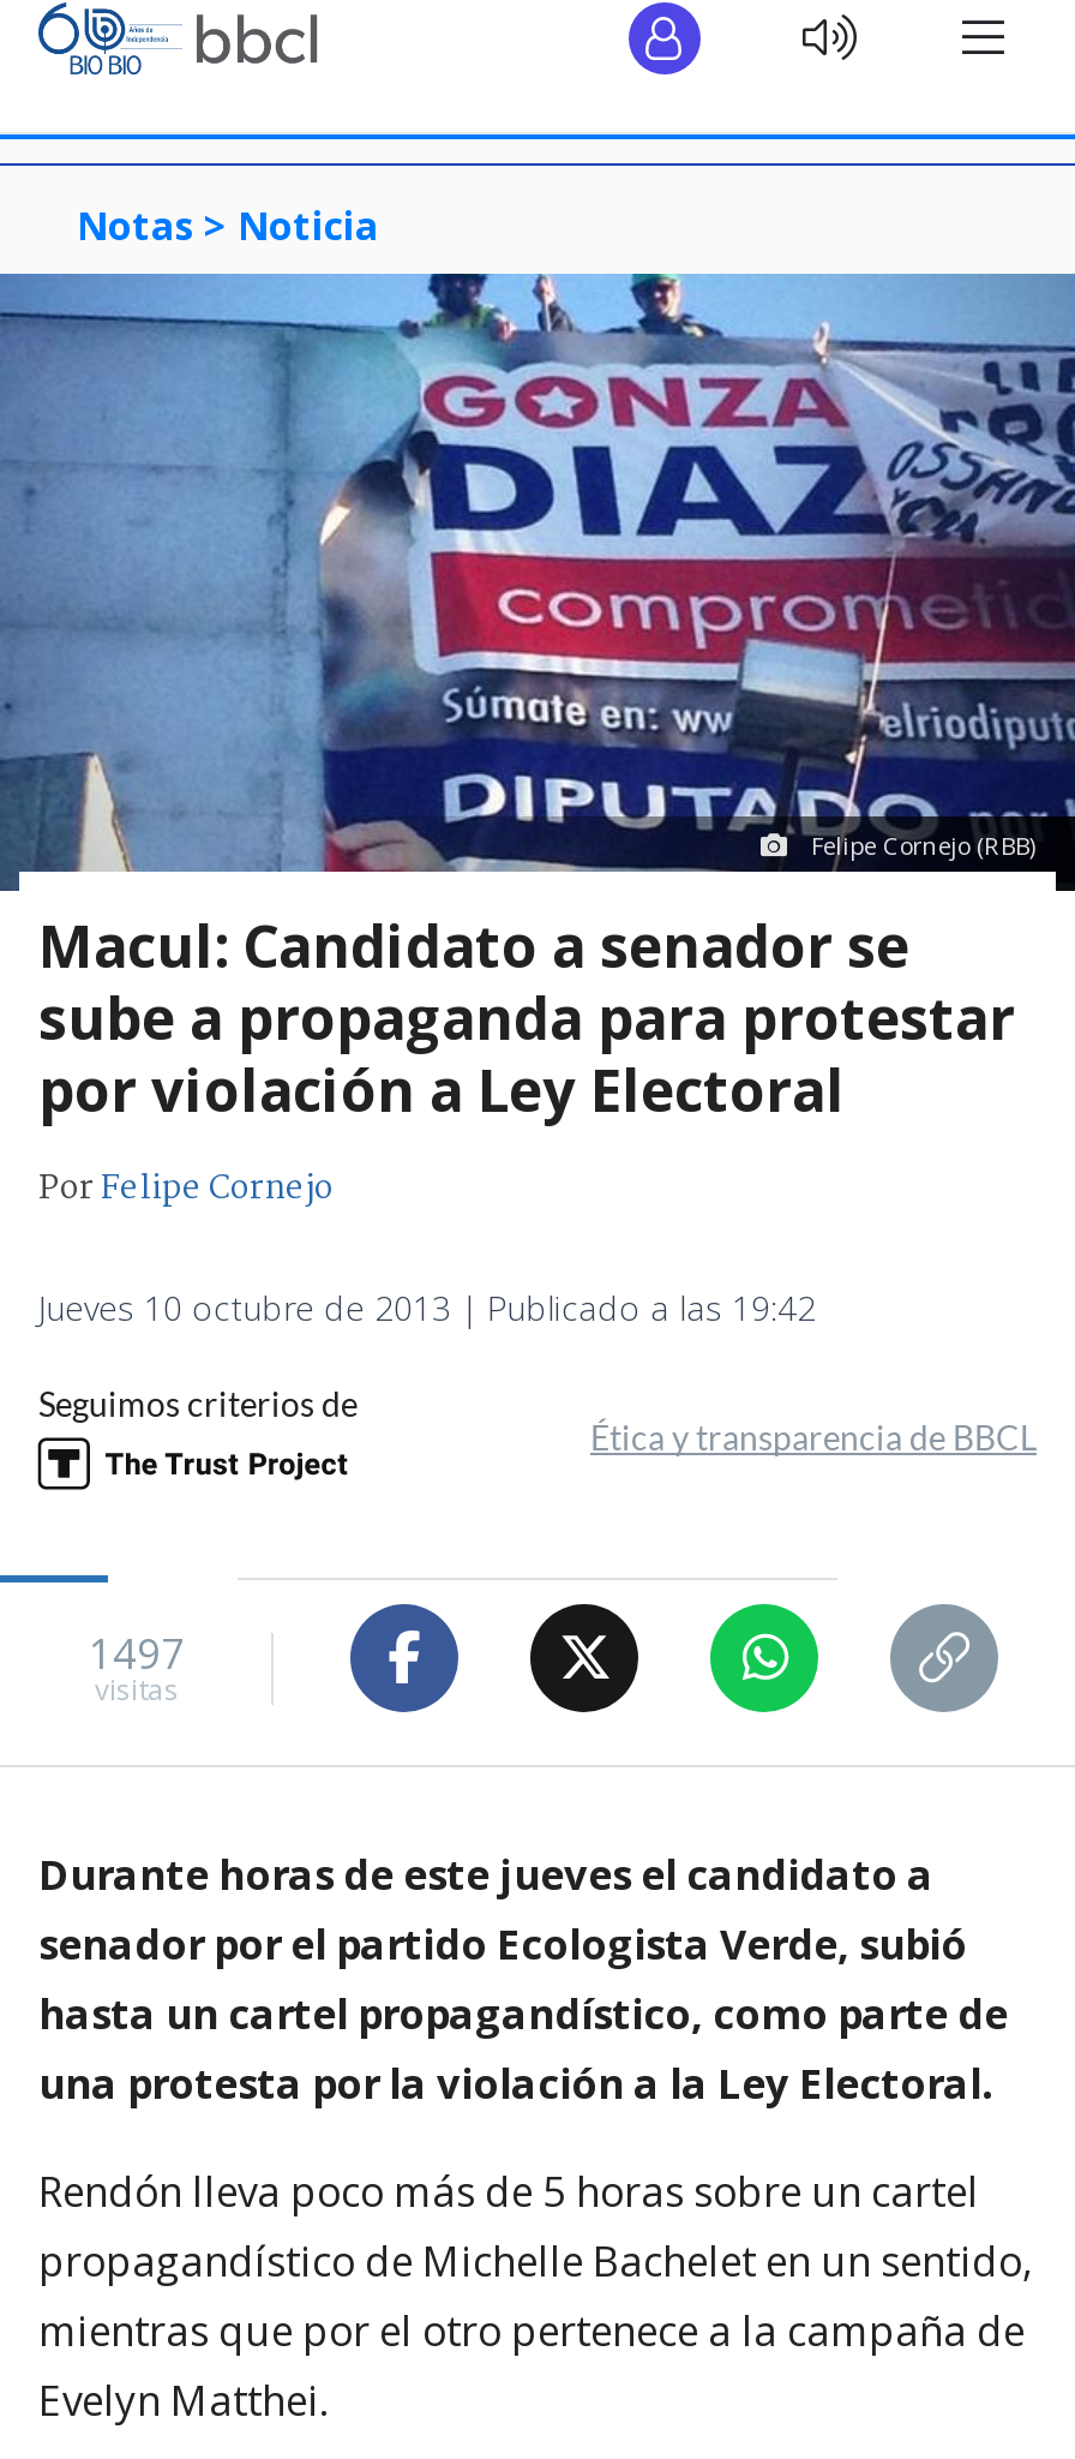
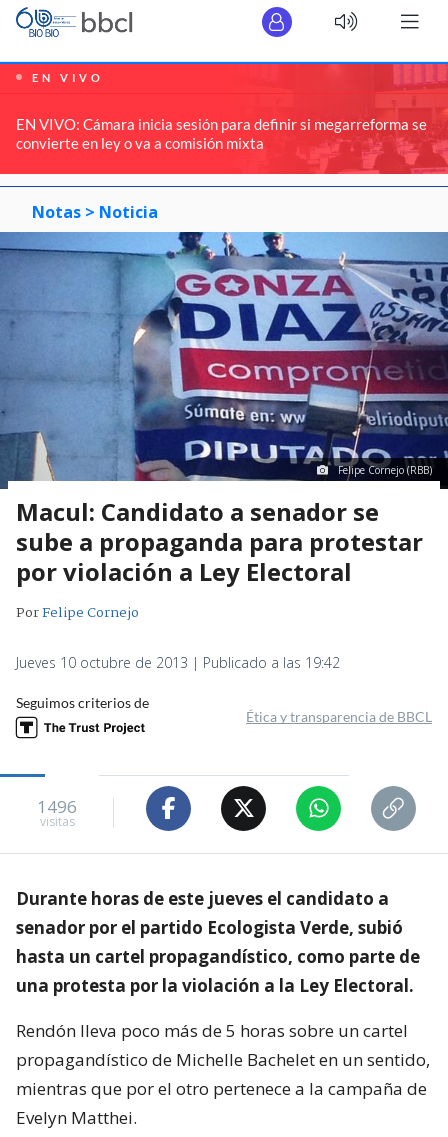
none -> [3,63,445,176] [image] | EN VIVO | EN VIVO: Cámara inicia sesión para definir si megarreforma se | convierte en ley o va a comisión mixta
[89,1626,185,1682] 1497 -> [37,795,77,818] 1496

